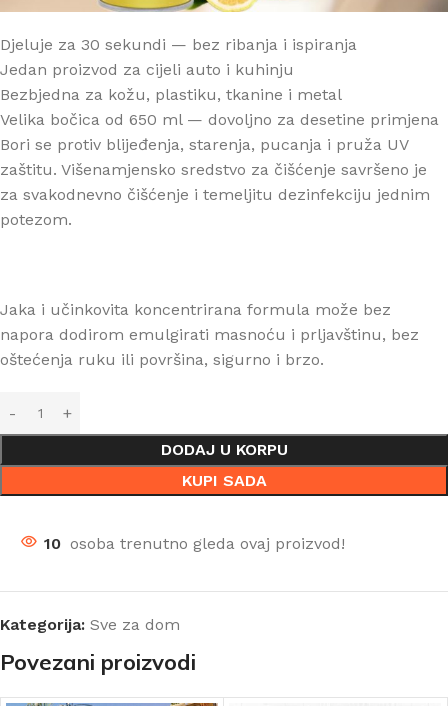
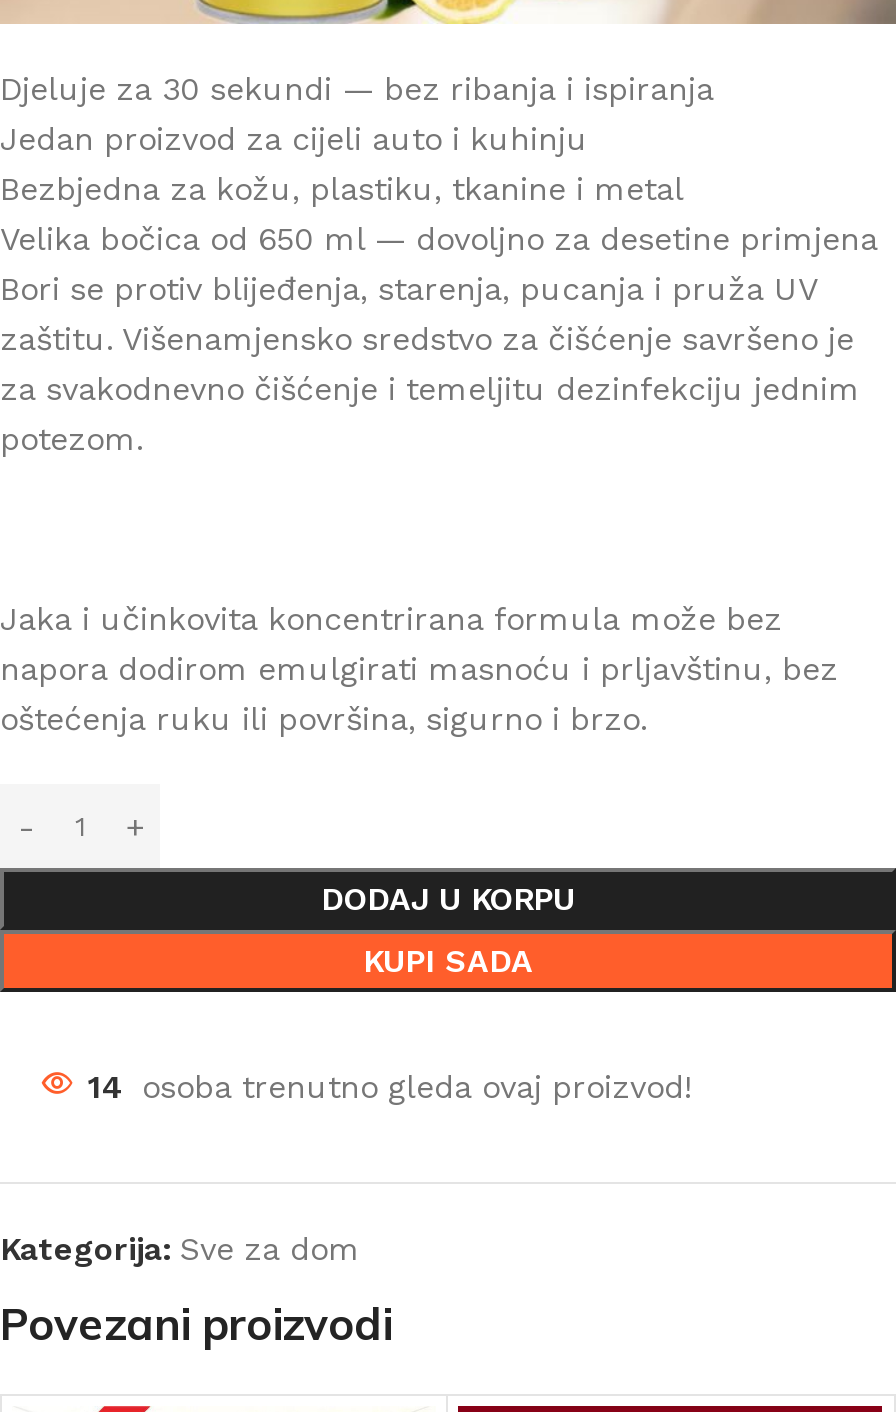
[44,534,345,553] 10 osoba trenutno gleda ovaj proizvod! -> [88,1068,692,1106] 14 osoba trenutno gleda ovaj proizvod!

